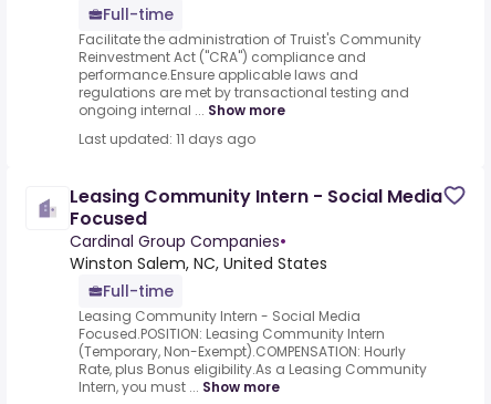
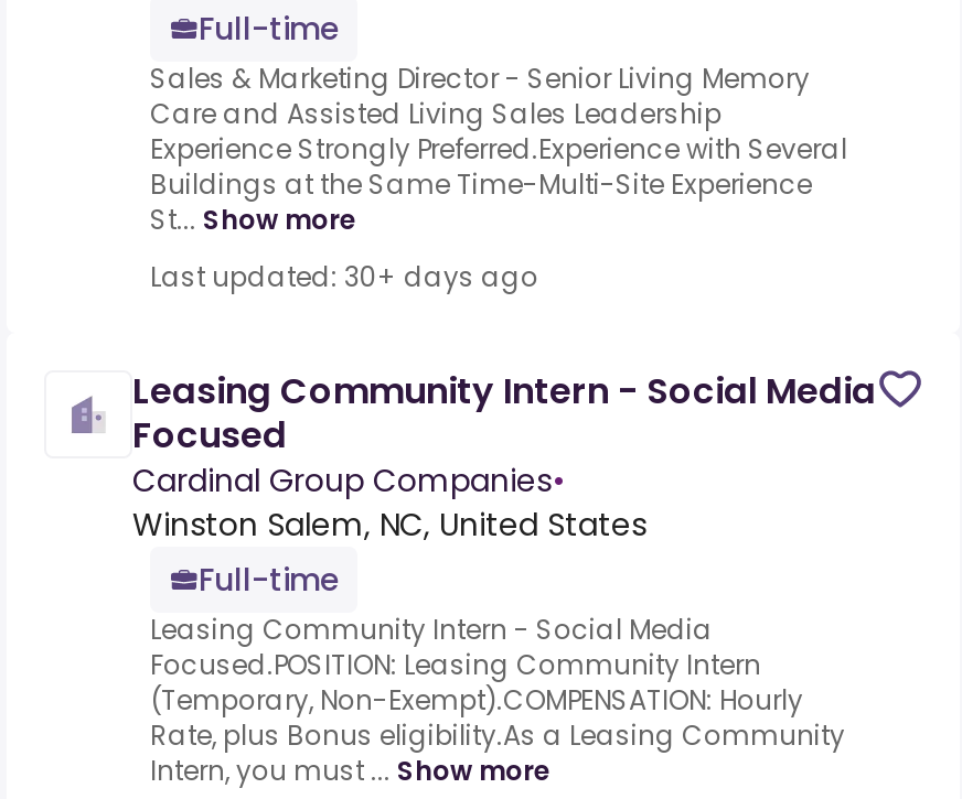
[79,30,421,120] Facilitate the administration of Truist's Community | Reinvestment Act ("CRA") compliance and | performance.Ensure applicable laws and | regulations are met by transactional testing and | ongoing internal ... Show more -> [150,60,847,238] Sales & Marketing Director - Senior Living Memory | Care and Assisted Living Sales Leadership | Experience Strongly Preferred.Experience with Several | Buildings at the Same Time-Multi-Site Experience | St... Show more
[79,130,255,149] Last updated: 11 days ago -> [150,258,538,296] Last updated: 30+ days ago

